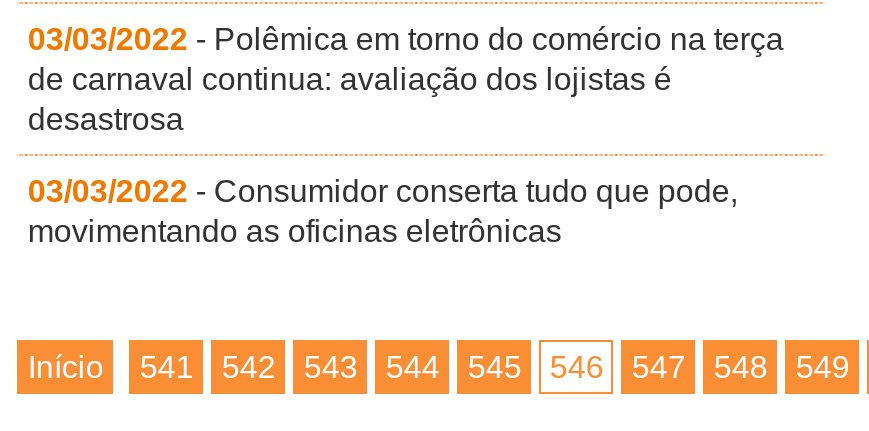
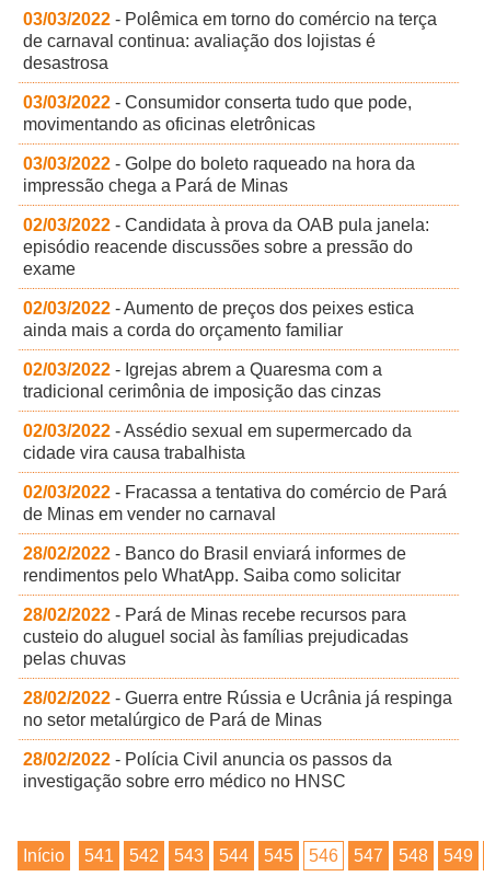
none -> [23,154,453,791] 03/03/2022 - Golpe do boleto raqueado na hora da | impressão chega a Pará de Minas | 02/03/2022 - Candidata à prova da OAB pula janela: | episódio reacende discussões sobre a pressão do | exame | 02/03/2022 - Aumento de preços dos peixes estica | ainda mais a corda do orçamento familiar | 02/03/2022 - Igrejas abrem a Quaresma com a | tradicional cerimônia de imposição das cinzas | 02/03/2022 - Assédio sexual em supermercado da | cidade vira causa trabalhista | 02/03/2022 - Fracassa a tentativa do comércio de Pará | de Minas em vender no carnaval | 28/02/2022 - Banco do Brasil enviará informes de | rendimentos pelo WhatApp. Saiba como solicitar | 28/02/2022 - Pará de Minas recebe recursos para | custeio do aluguel social às famílias prejudicadas | pelas chuvas | 28/02/2022 - Guerra entre Rússia e Ucrânia já respinga | no setor metalúrgico de Pará de Minas | 28/02/2022 - Polícia Civil anuncia os passos da | investigação sobre erro médico no HNSC

